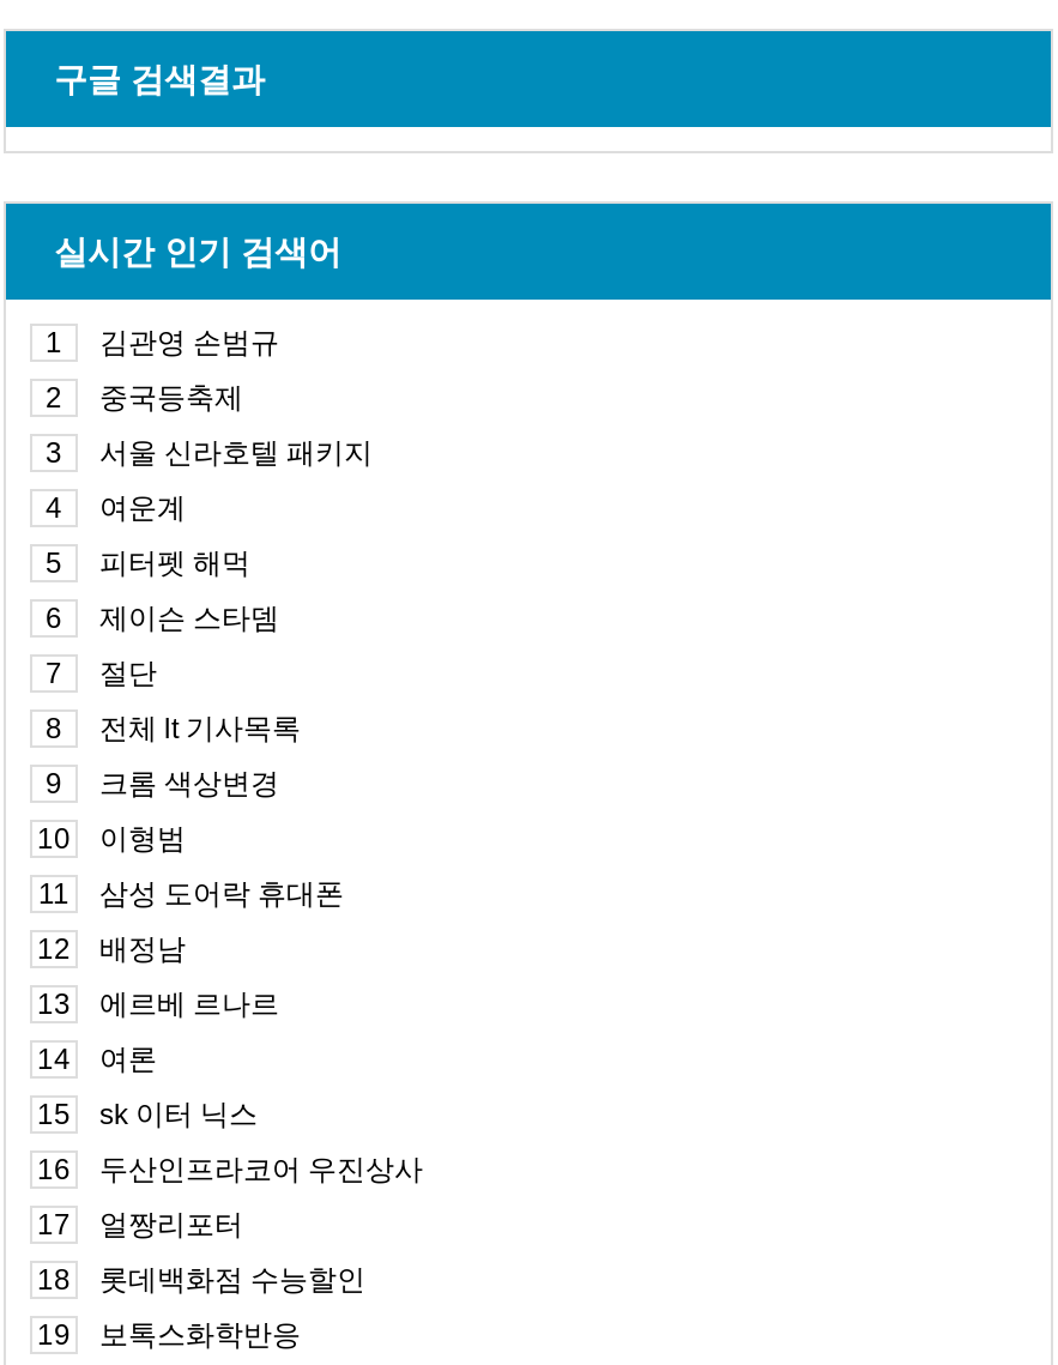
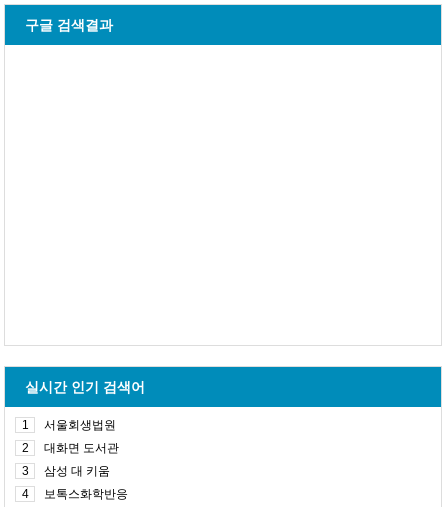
moved [46,232,341,525] -> [21,379,145,501]: 실시간 인기 검색어 | 1 | 2 | 3 | 4
[99,326,279,360] 김관영 손범규 -> [44,418,116,432] 서울회생법원
[99,381,243,415] 중국등축제 -> [44,441,119,455] 대화면 도서관
[99,436,373,470] 서울 신라호텔 패키지 -> [44,464,110,478] 삼성 대 키움
[37,491,423,1352] 여운계 | 5 | 피터펫 해먹 | 6 | 제이슨 스타뎀 | 7 | 절단 | 8 | 전체 lt 기사목록 | 9 | 크롬 색상변경 | 10 | 이형범 | 11 | 삼성 도어락 휴대폰 | 12 | 배정남 | 13 | 에르베 르나르 | 14 | 여론 | 15 | sk 이터 닉스 | 16 | 두산인프라코어 우진상사 | 17 | 얼짱리포터 | 18 | 롯데백화점 수능할인 | 19 -> none

